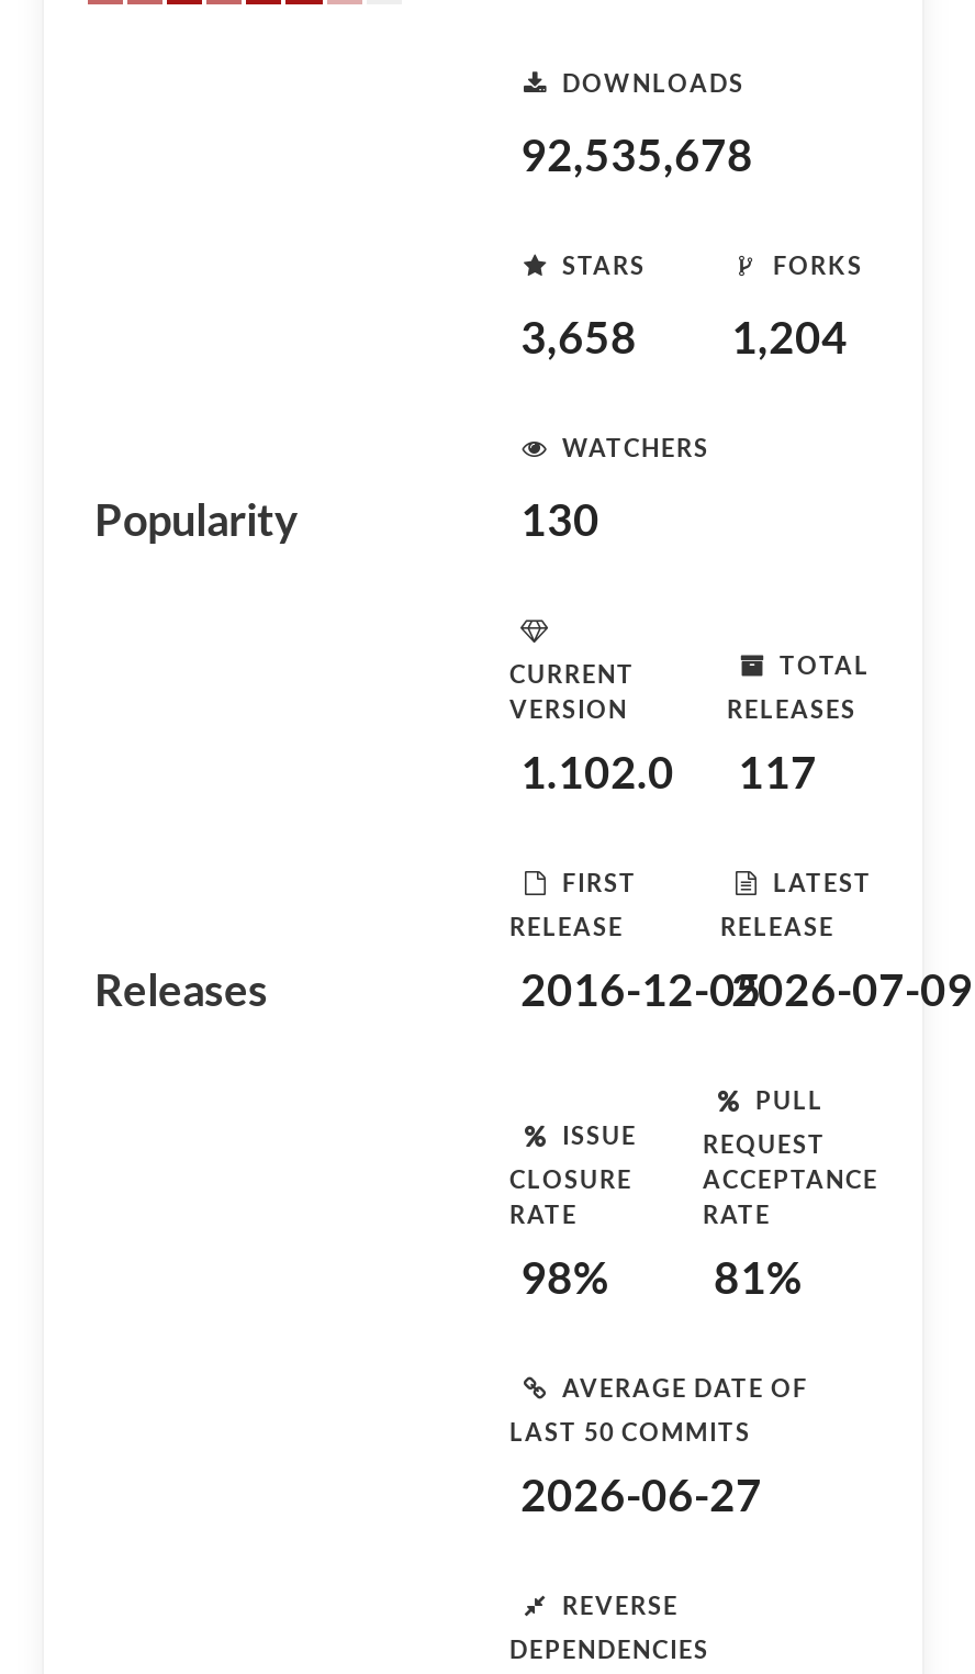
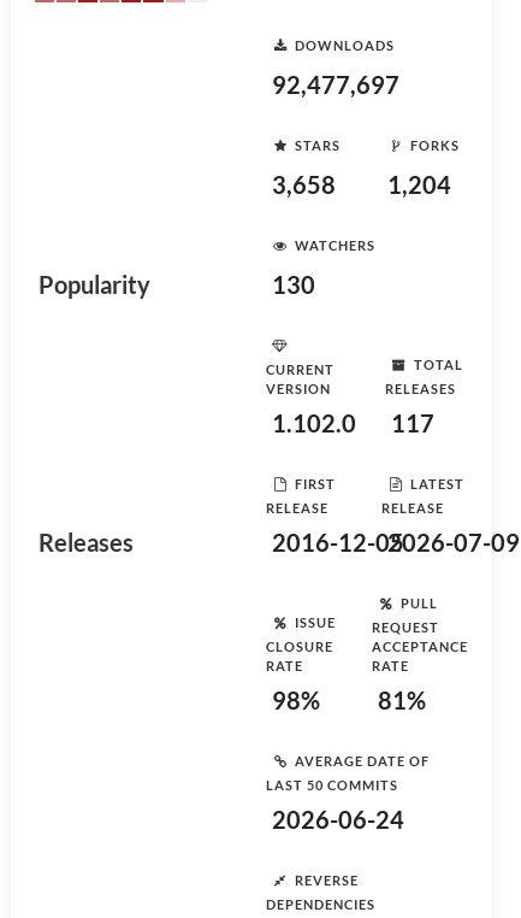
[520,127,753,180] 92,535,678 -> [272,70,399,99] 92,477,697
[520,1467,762,1520] 2026-06-27 -> [272,805,404,834] 2026-06-24

